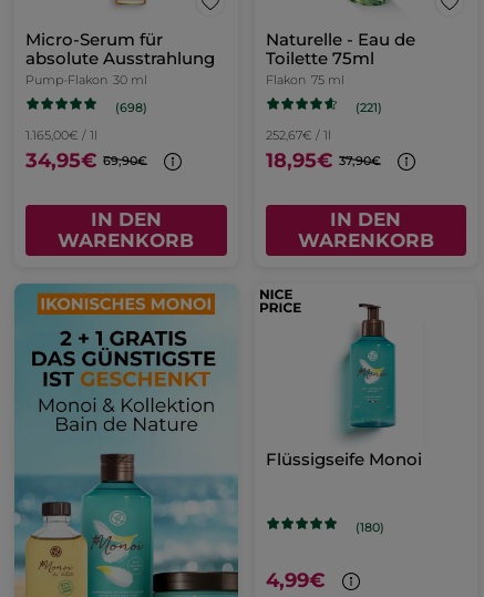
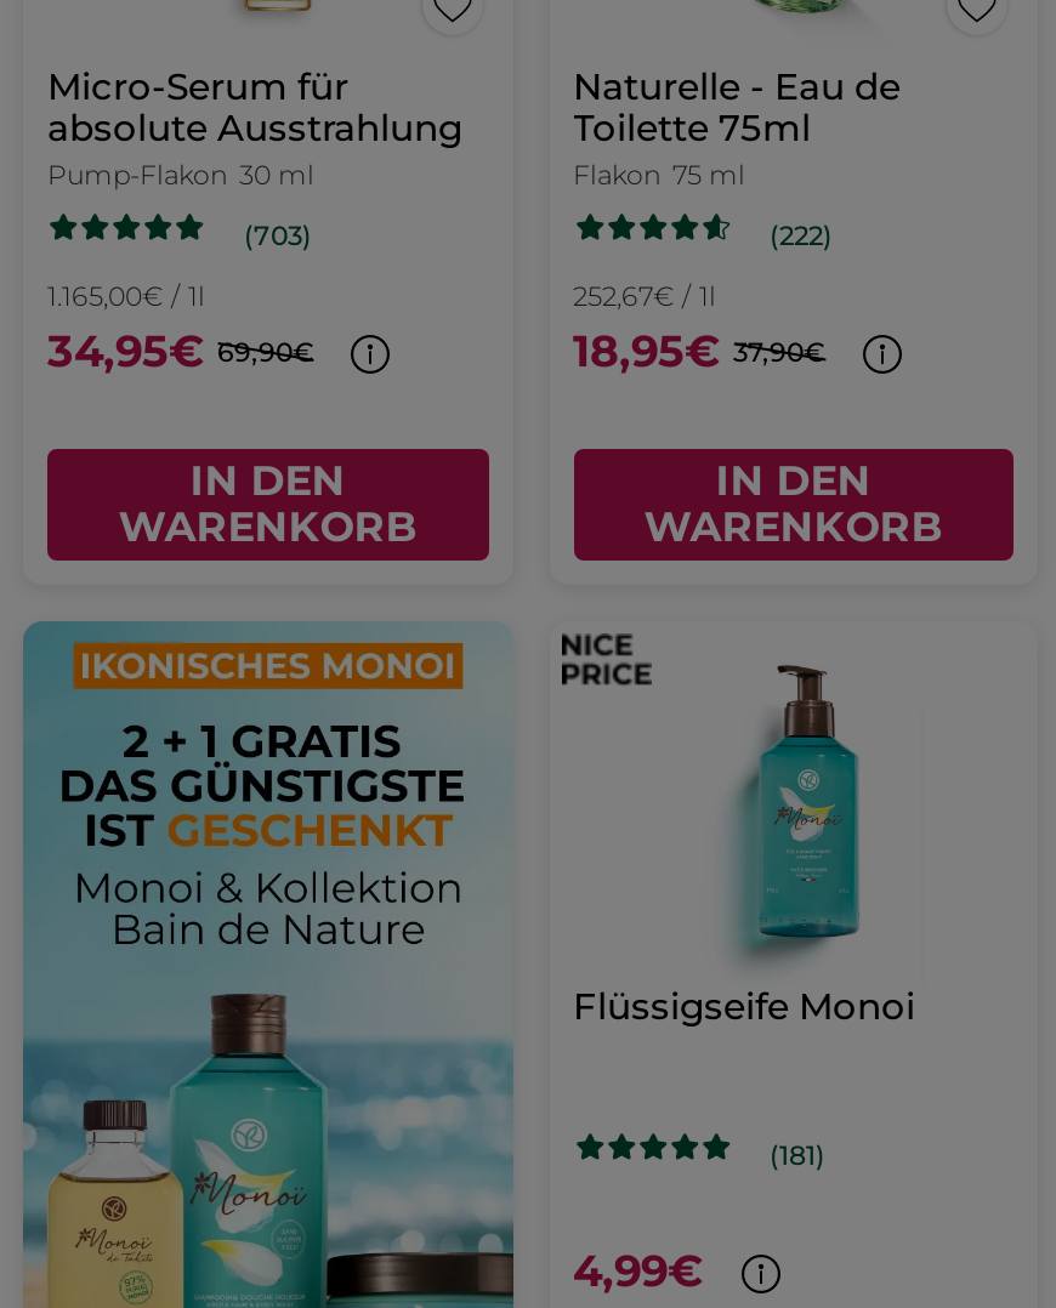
[115,99,147,115] (698) -> [244,218,312,252] (703)
[355,99,382,115] (221) -> [770,218,833,252] (222)
[355,520,384,536] (180) -> [770,1139,825,1173] (181)

